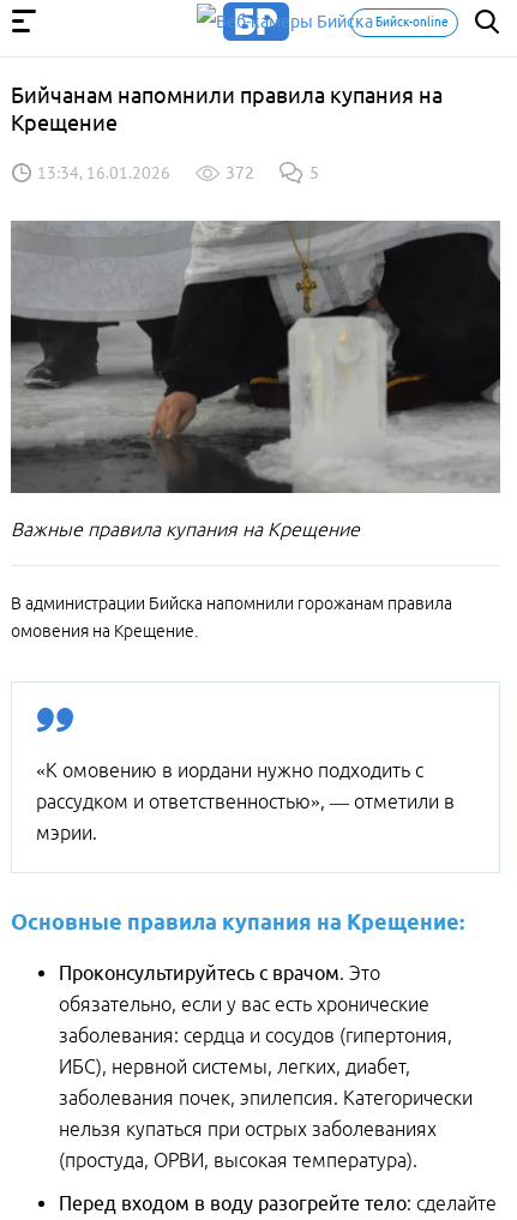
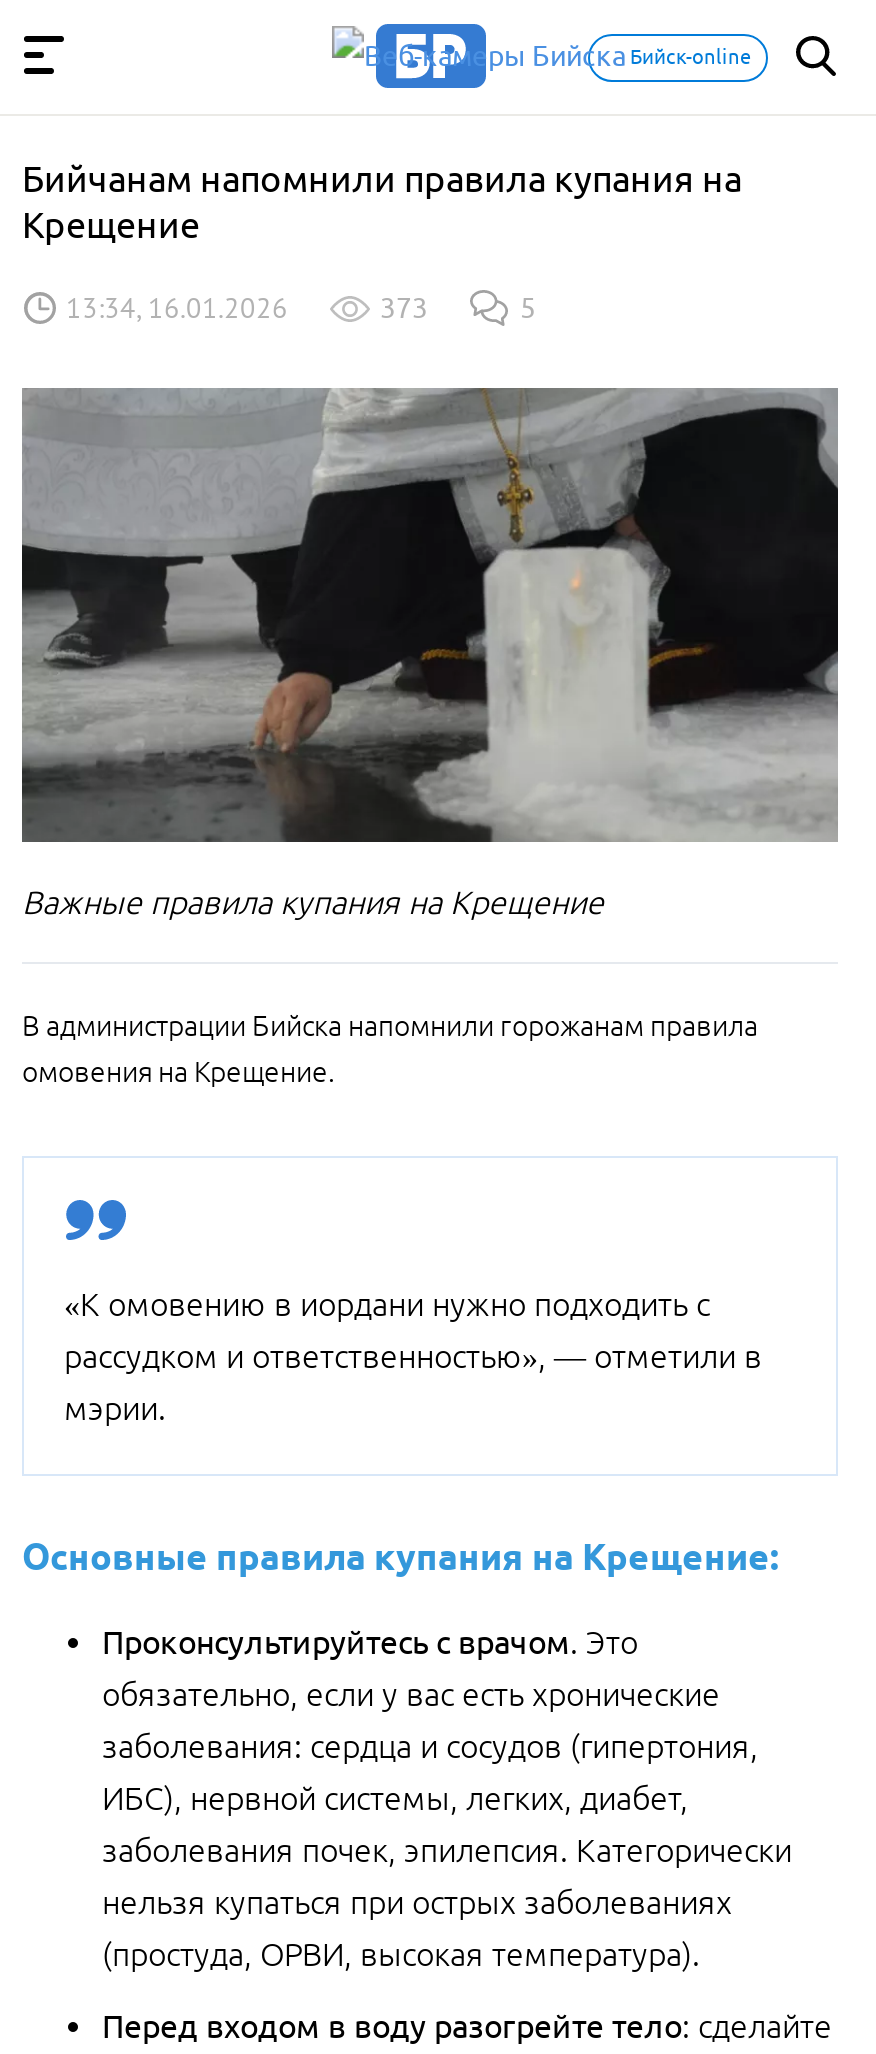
[226,163,254,182] 372 -> [380,292,428,324] 373

